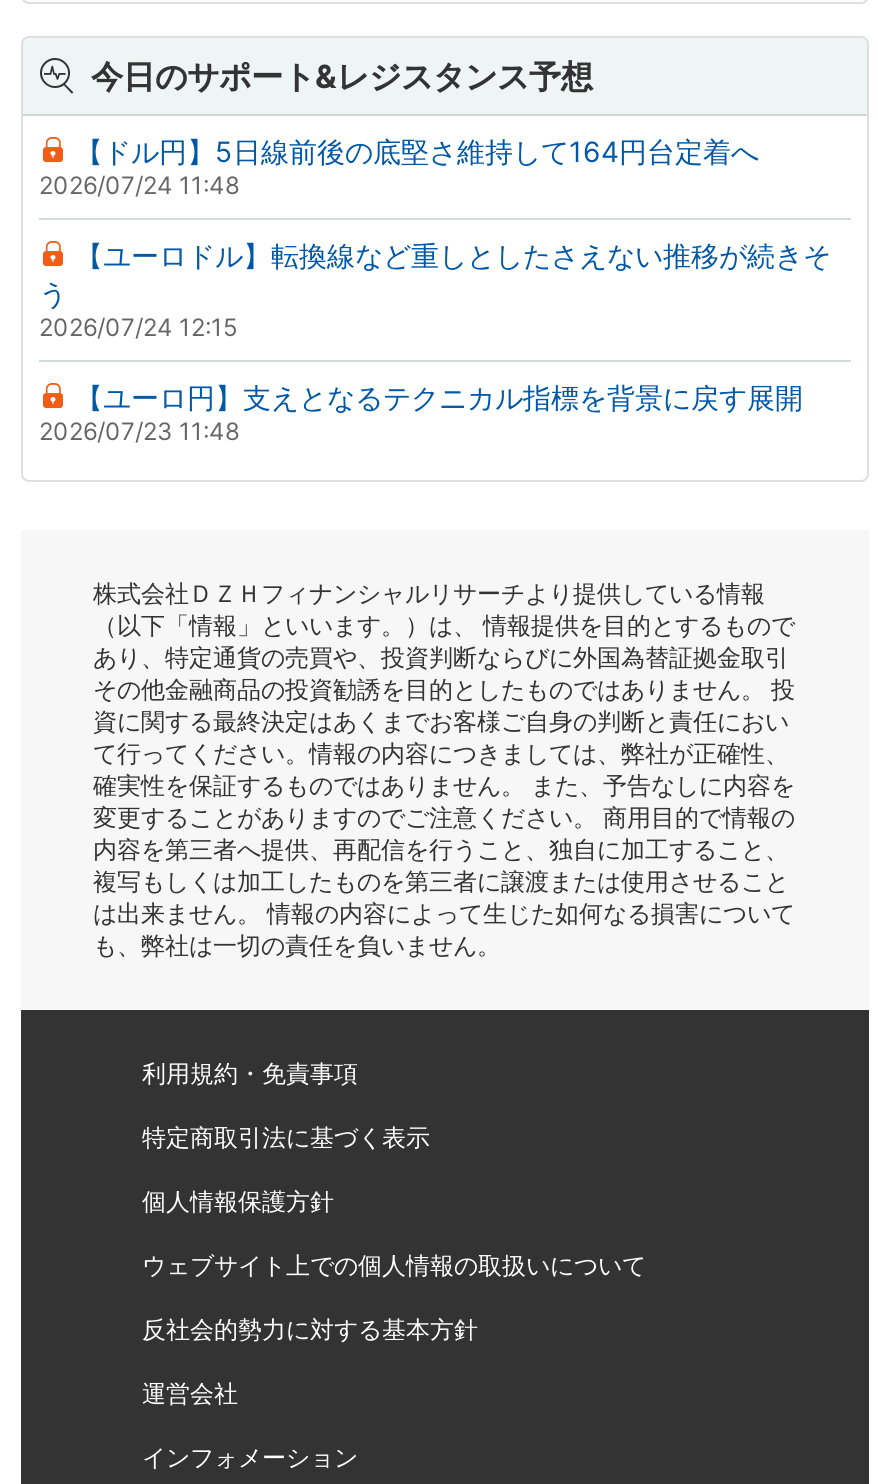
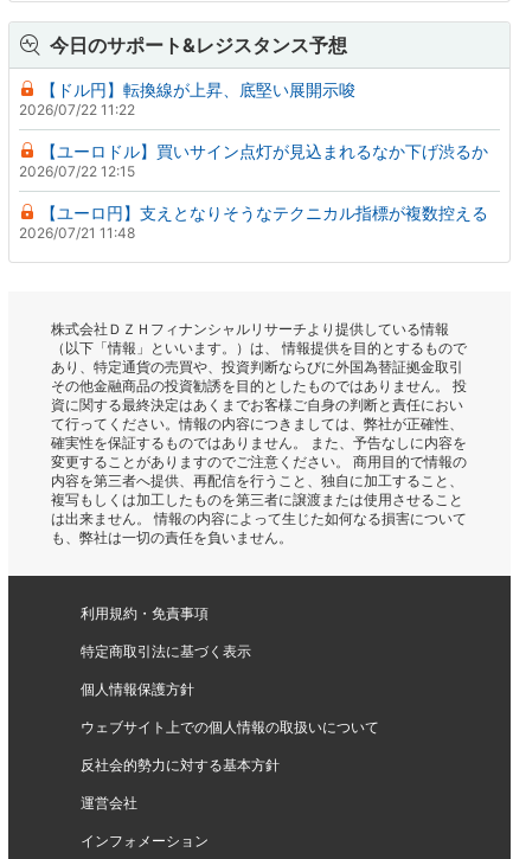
[39,133,759,199] 【ドル円】5日線前後の底堅さ維持して164円台定着へ | 2026/07/24 11:48 -> [19,79,355,118] 【ドル円】転換線が上昇、底堅い展開示唆 | 2026/07/22 11:22
[39,237,831,341] 【ユーロドル】転換線など重しとしたさえない推移が続きそ | う | 2026/07/24 12:15 -> [19,141,488,180] 【ユーロドル】買いサイン点灯が見込まれるなか下げ渋るか | 2026/07/22 12:15
[39,379,803,445] 【ユーロ円】支えとなるテクニカル指標を背景に戻す展開 | 2026/07/23 11:48 -> [19,202,488,241] 【ユーロ円】支えとなりそうなテクニカル指標が複数控える | 2026/07/21 11:48

